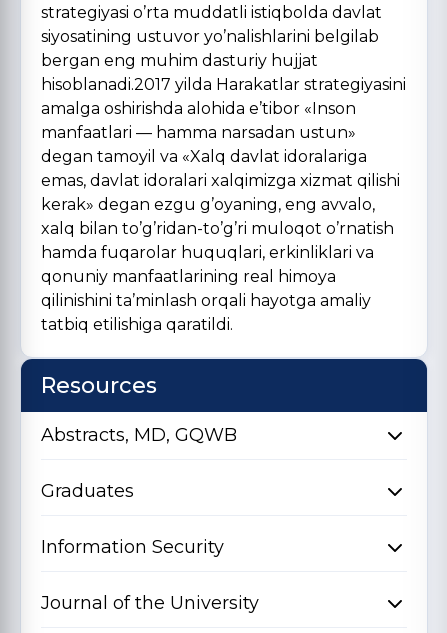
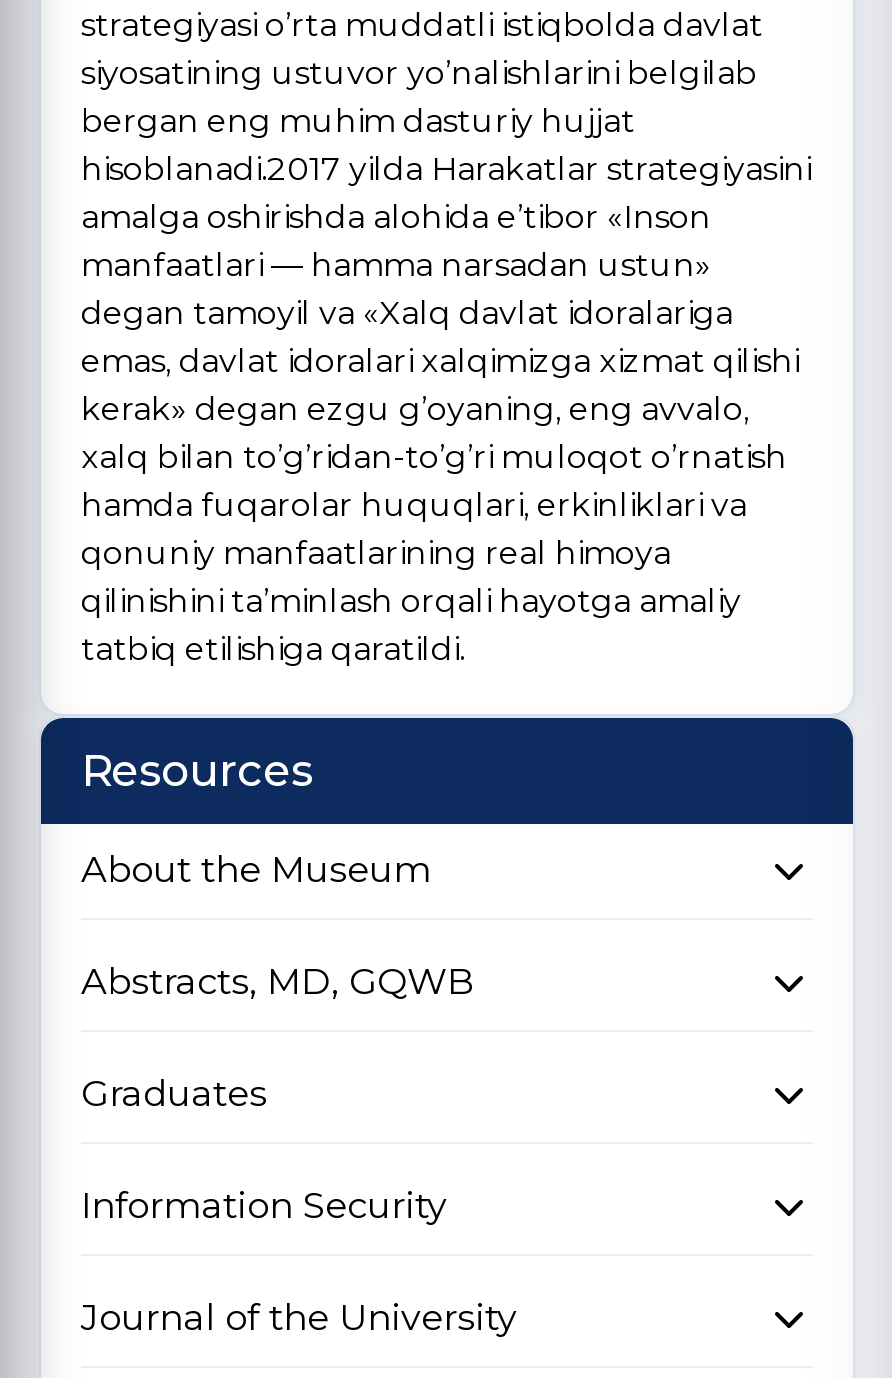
none -> [81,848,431,892] About the Museum

